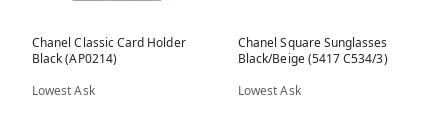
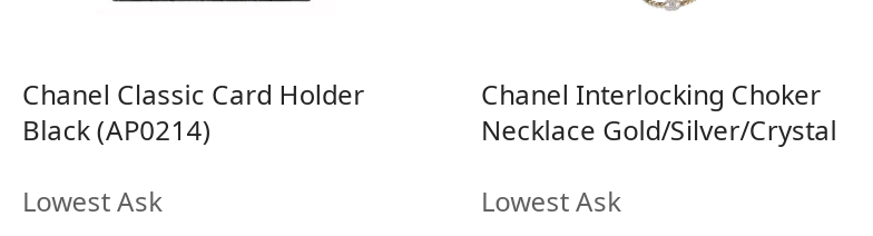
[238,34,388,67] Chanel Square Sunglasses | Black/Beige (5417 C534/3) -> [481,77,837,150] Chanel Interlocking Choker | Necklace Gold/Silver/Crystal

